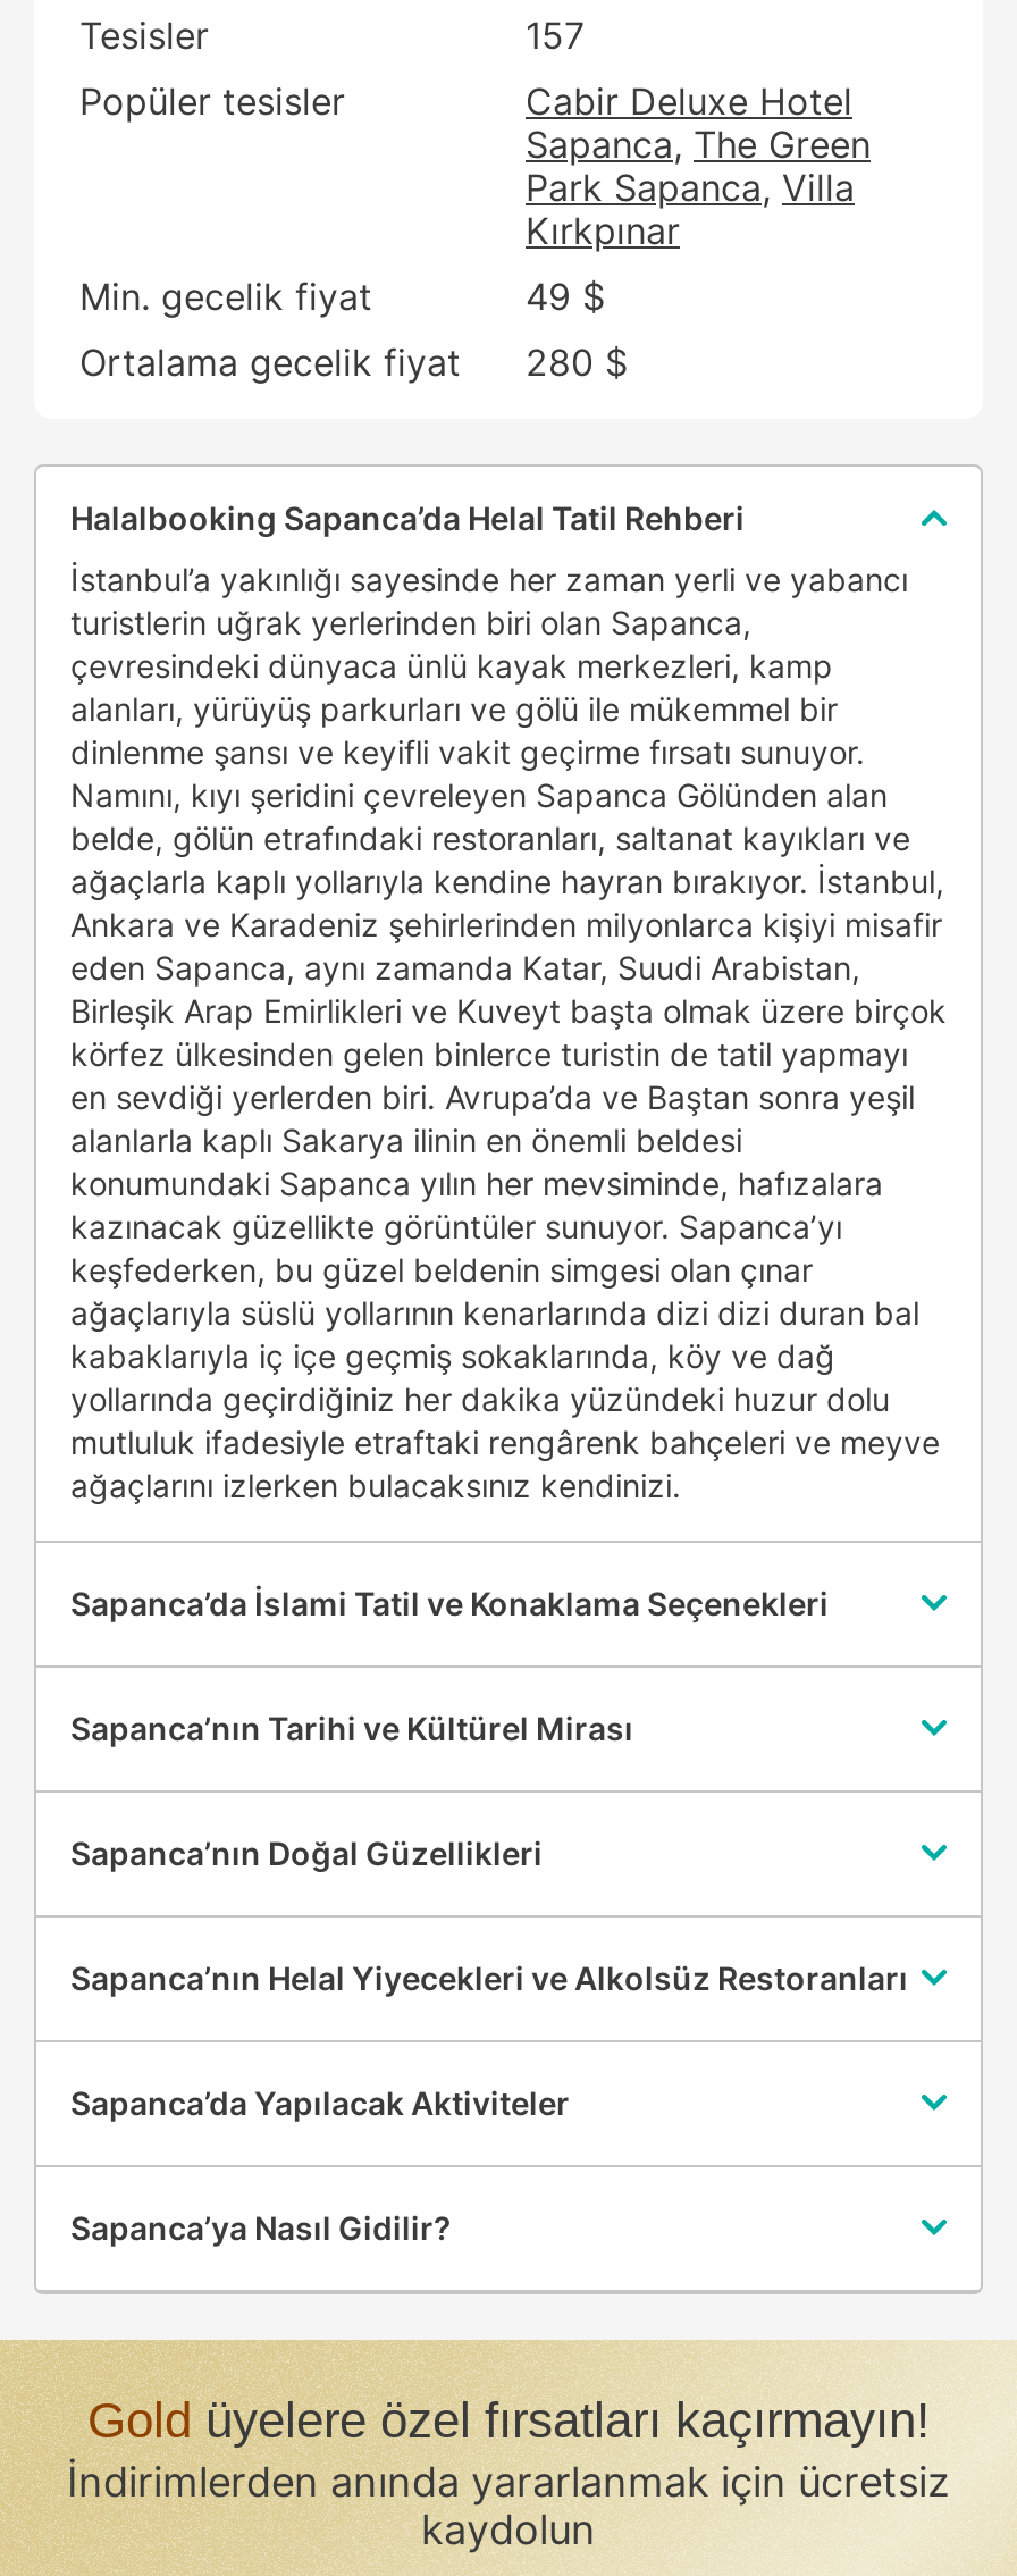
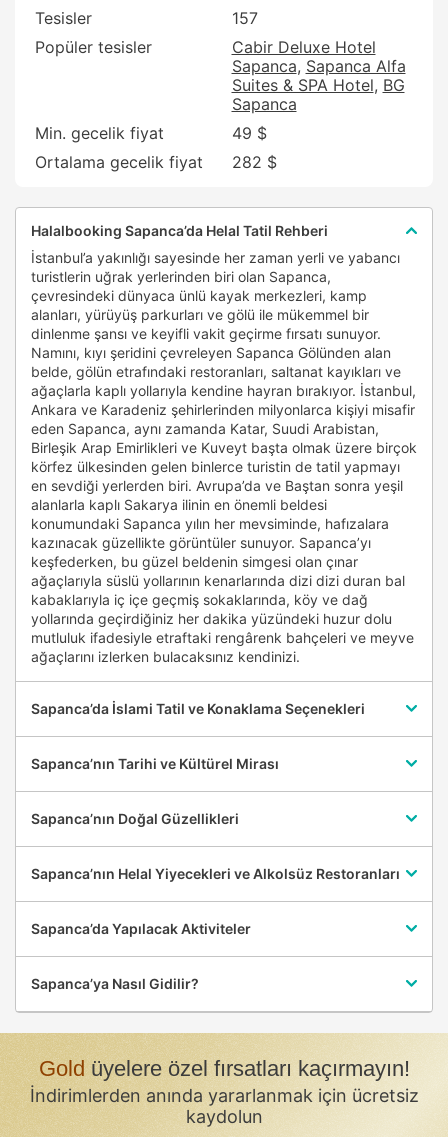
[526,121,871,252] Sapanca The Green | Park Sapanca Villa | Kırkpınar -> [231,56,405,114] Sapanca Sapanca Alfa | Suites & SPA Hotel BG | Sapanca
[79,339,628,384] Ortalama gecelik fiyat 280 $ -> [35,152,276,172] Ortalama gecelik fiyat 282 $

